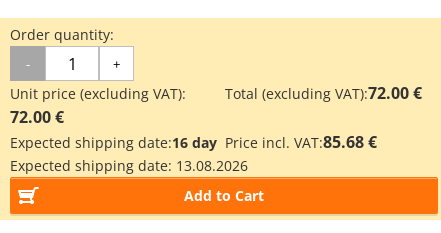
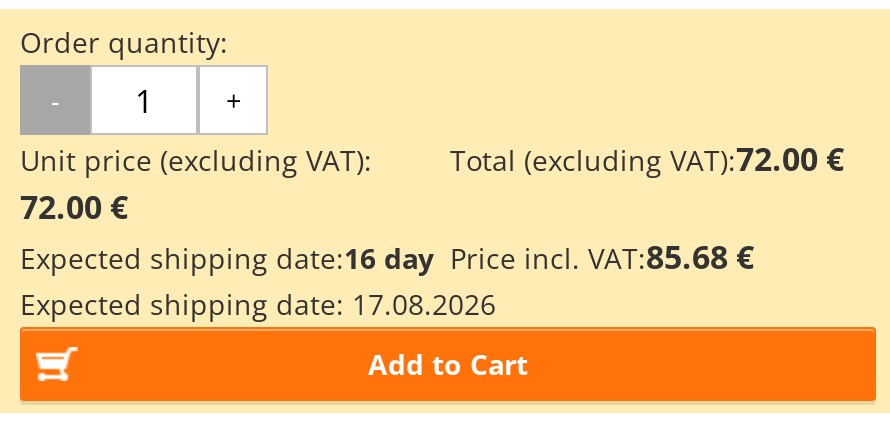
[10,156,248,175] Expected shipping date: 13.08.2026 -> [20,285,496,323] Expected shipping date: 17.08.2026

